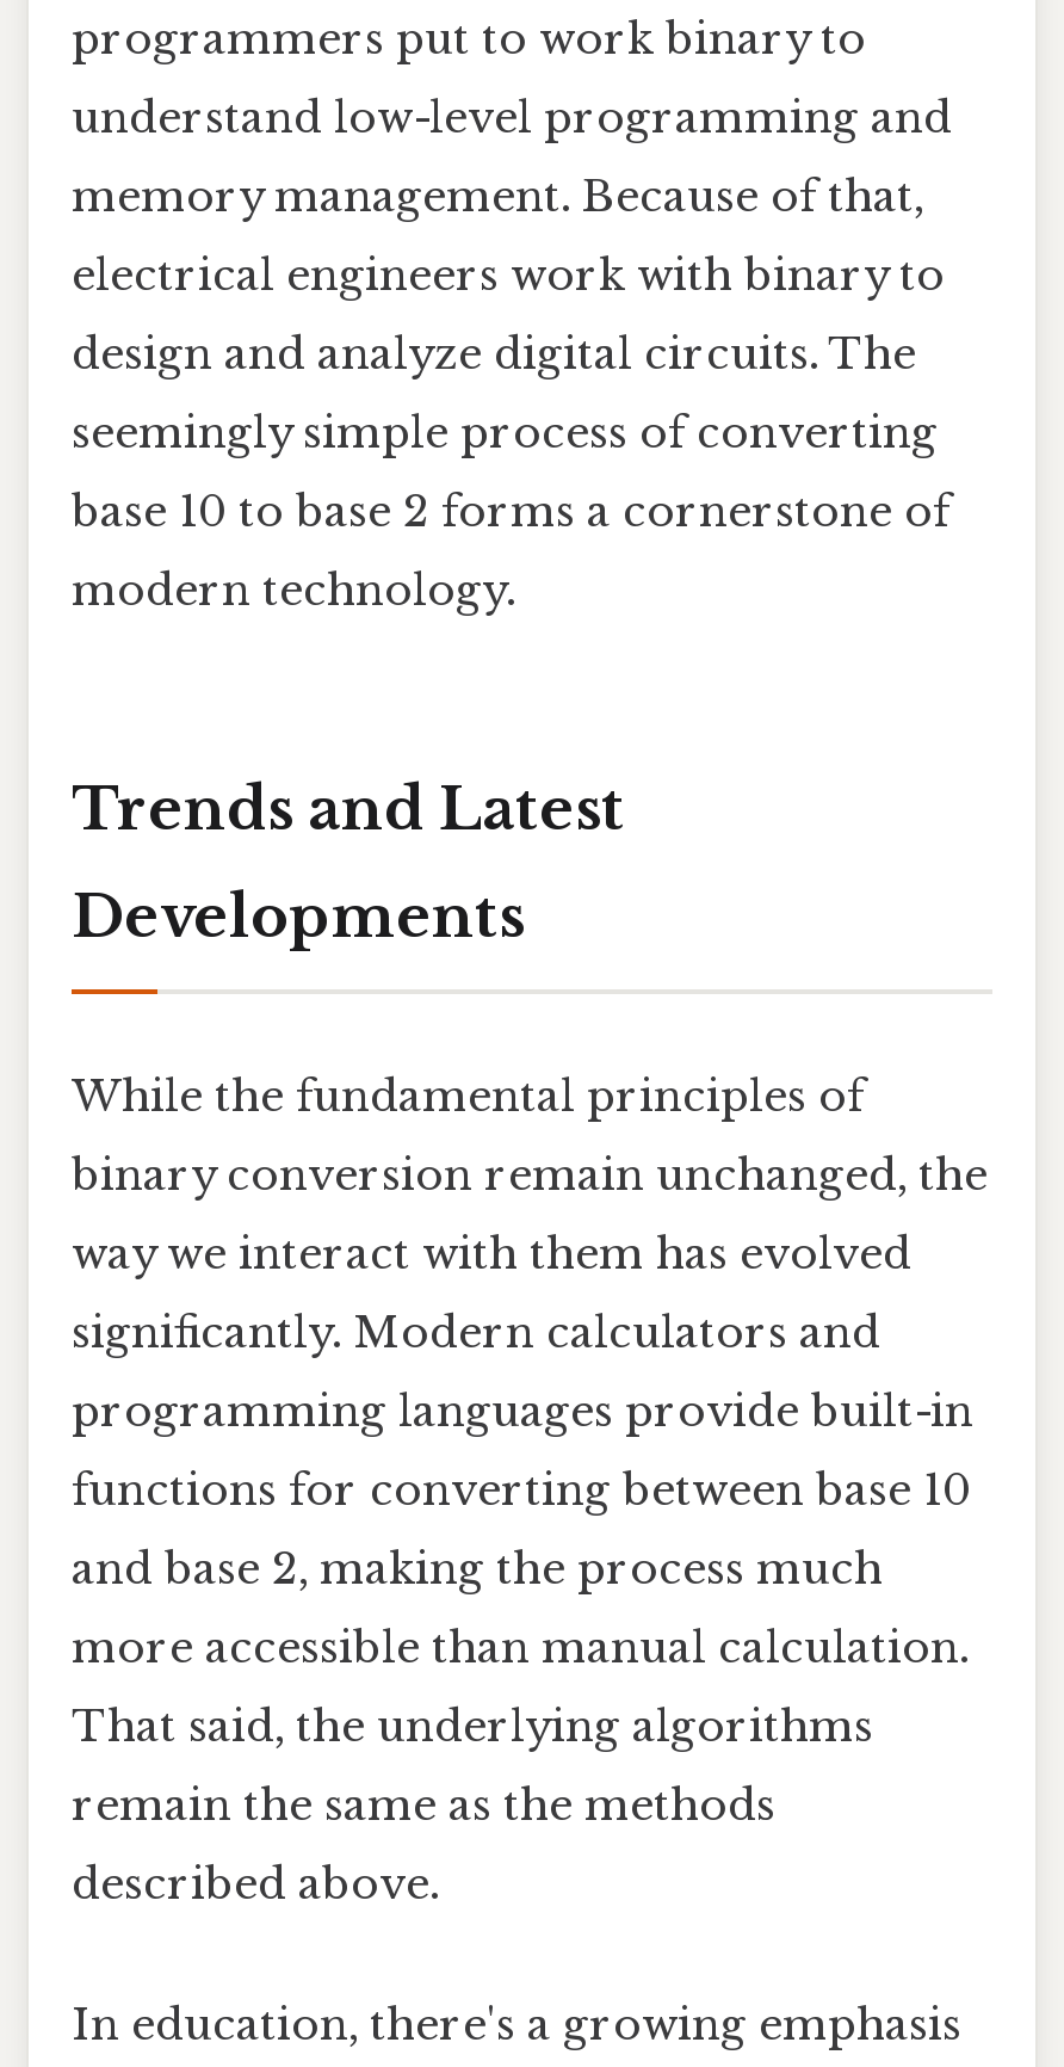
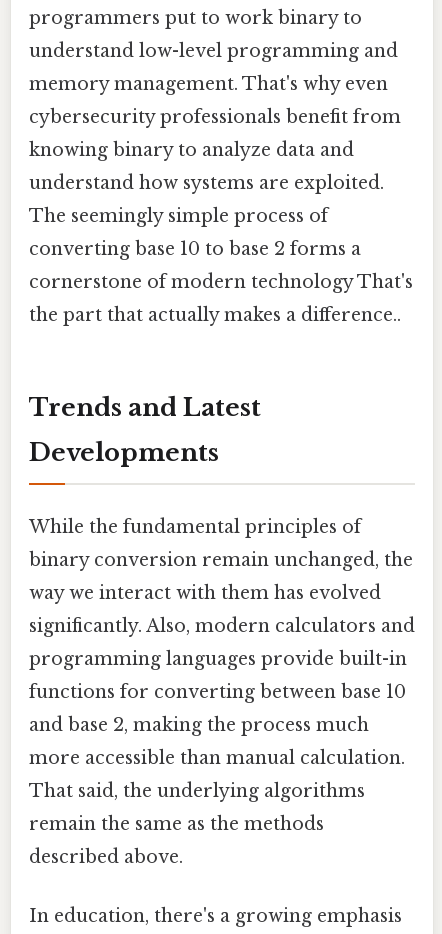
[72,170,949,617] memory management. Because of that, | electrical engineers work with binary to | design and analyze digital circuits. The | seemingly simple process of converting | base 10 to base 2 forms a cornerstone of | modern technology. -> [29,73,413,326] memory management. That's why even | cybersecurity professionals benefit from | knowing binary to analyze data and | understand how systems are exploited. | The seemingly simple process of | converting base 10 to base 2 forms a | cornerstone of modern technology That's | the part that actually makes a difference..
[72,1307,880,1359] significantly. Modern calculators and -> [29,615,415,637] significantly. Also, modern calculators and

